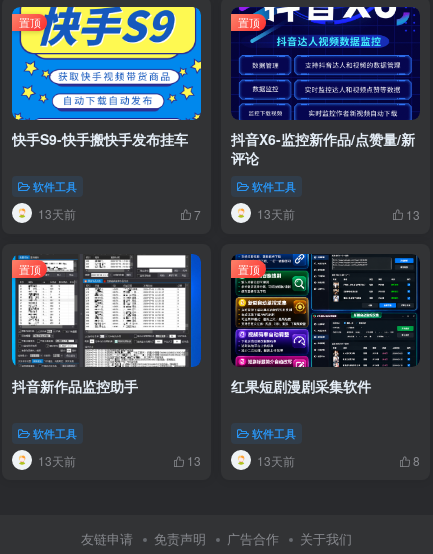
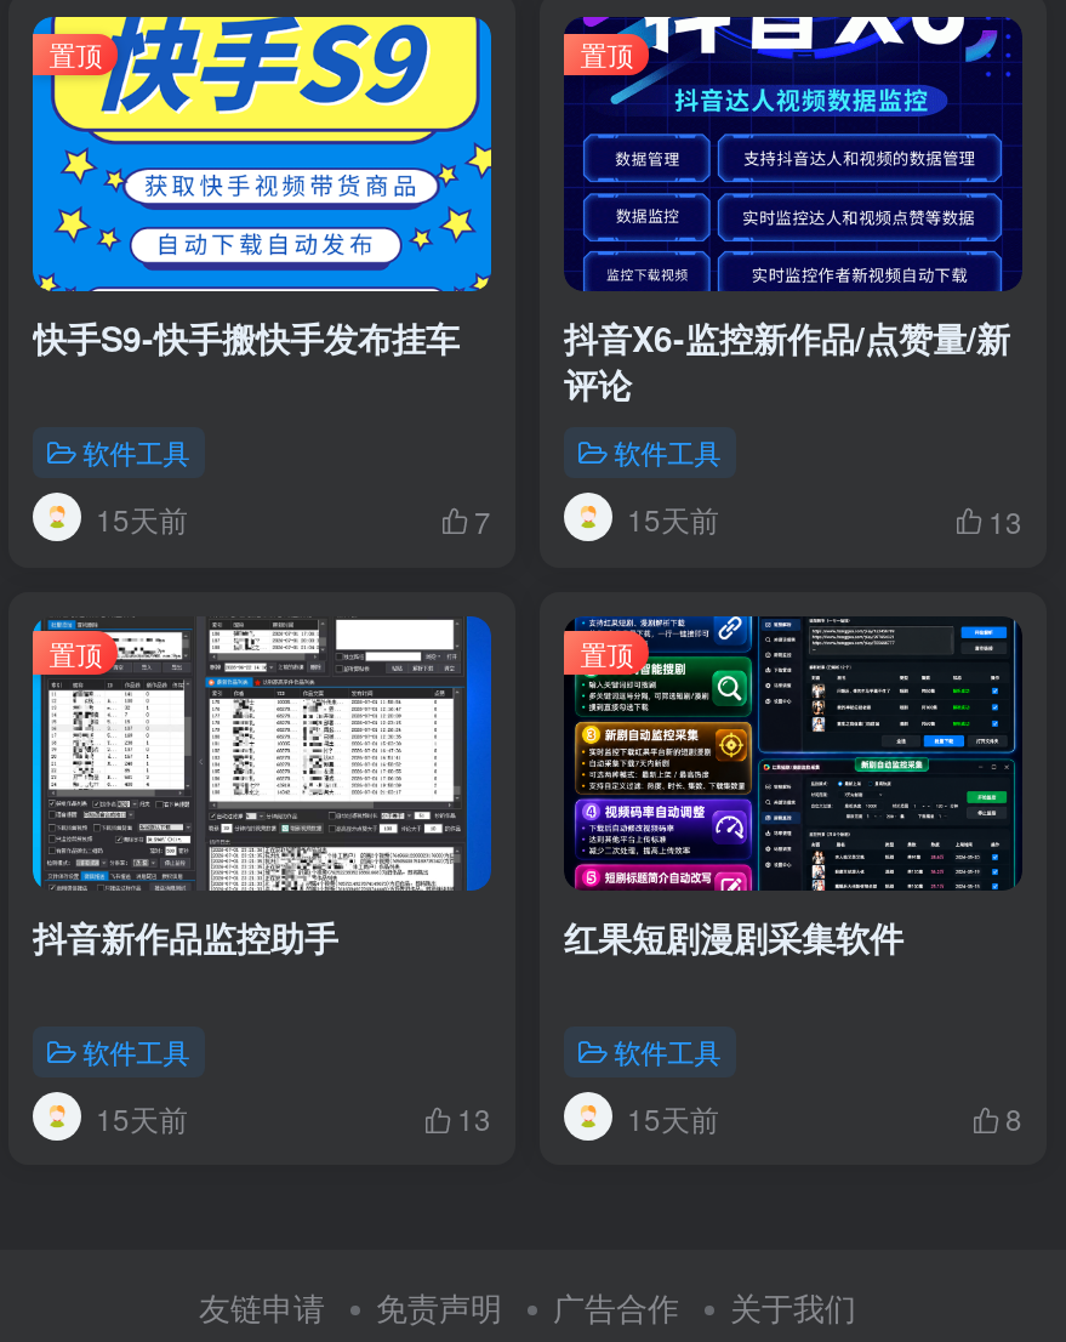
[38,205,76,222] 13天前 -> [96,498,188,539] 15天前
[257,205,295,222] 13天前 -> [627,498,719,539] 15天前
[38,452,76,469] 13天前 -> [96,1096,188,1137] 15天前
[257,452,295,469] 13天前 -> [627,1096,719,1137] 15天前

